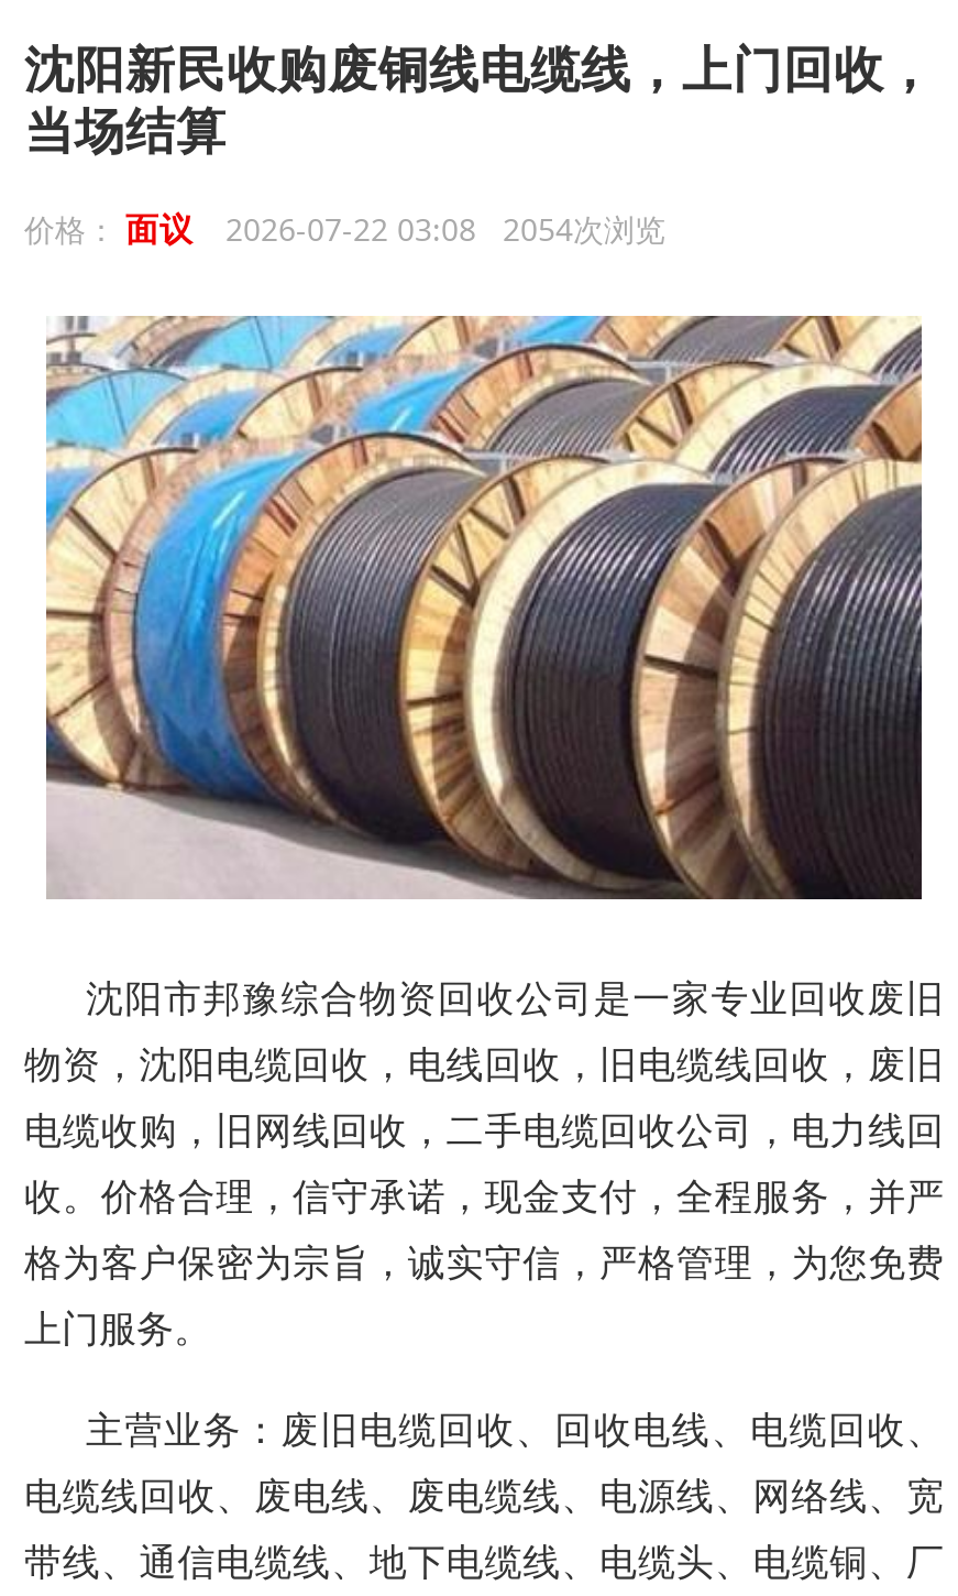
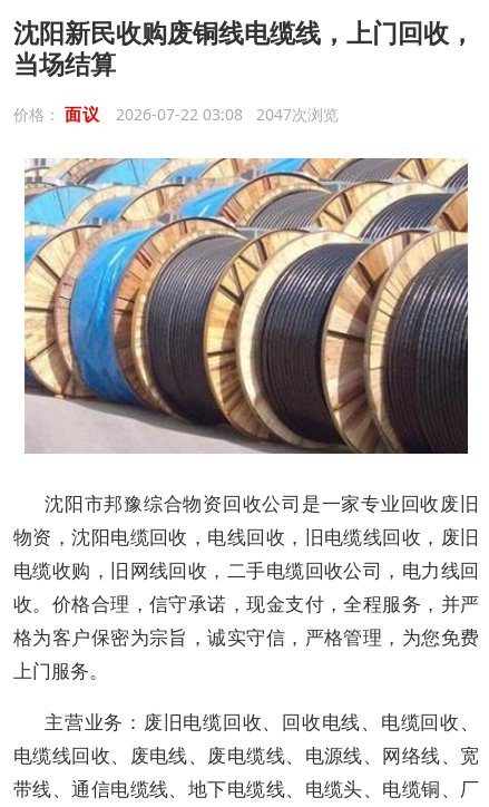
[24,206,665,250] 价格：面议 2026-07-22 03:08 2054次浏览 -> [13,103,338,125] 价格：面议 2026-07-22 03:08 2047次浏览

